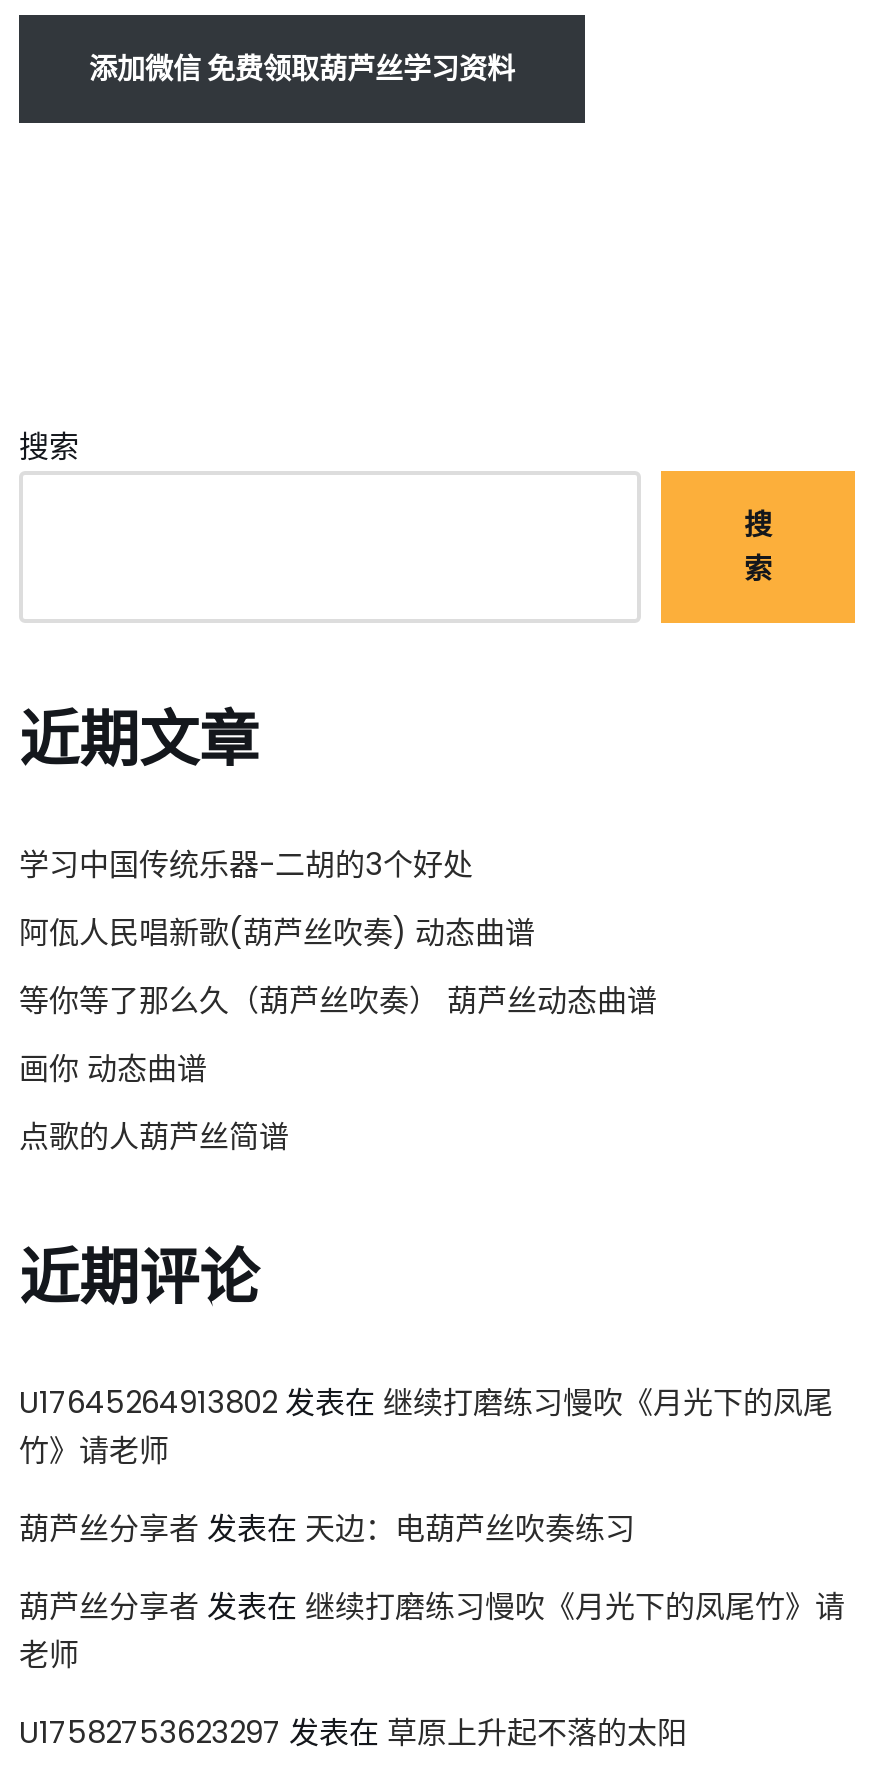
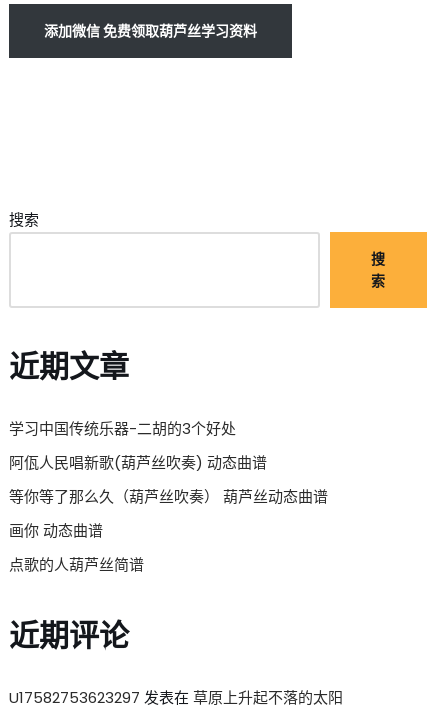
[19,1380,845,1674] U17645264913802发表在继续打磨练习慢吹《月光下的凤尾 | 竹》请老师 | 葫芦丝分享者发表在天边：电葫芦丝吹奏练习 | 葫芦丝分享者发表在继续打磨练习慢吹《月光下的凤尾竹》请 | 老师 -> none

